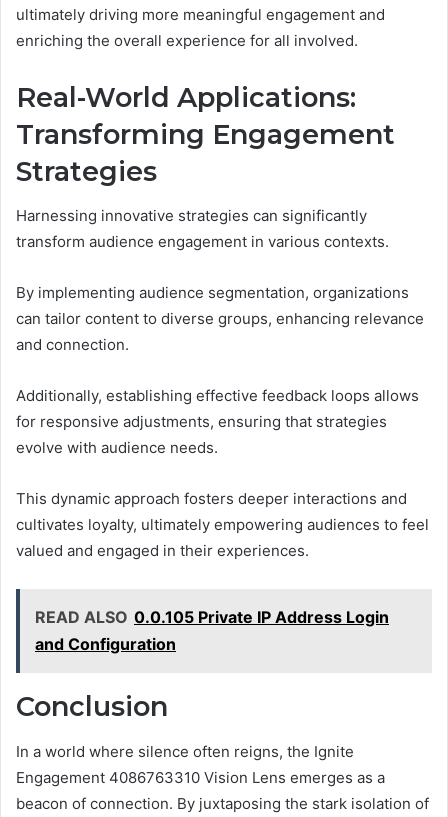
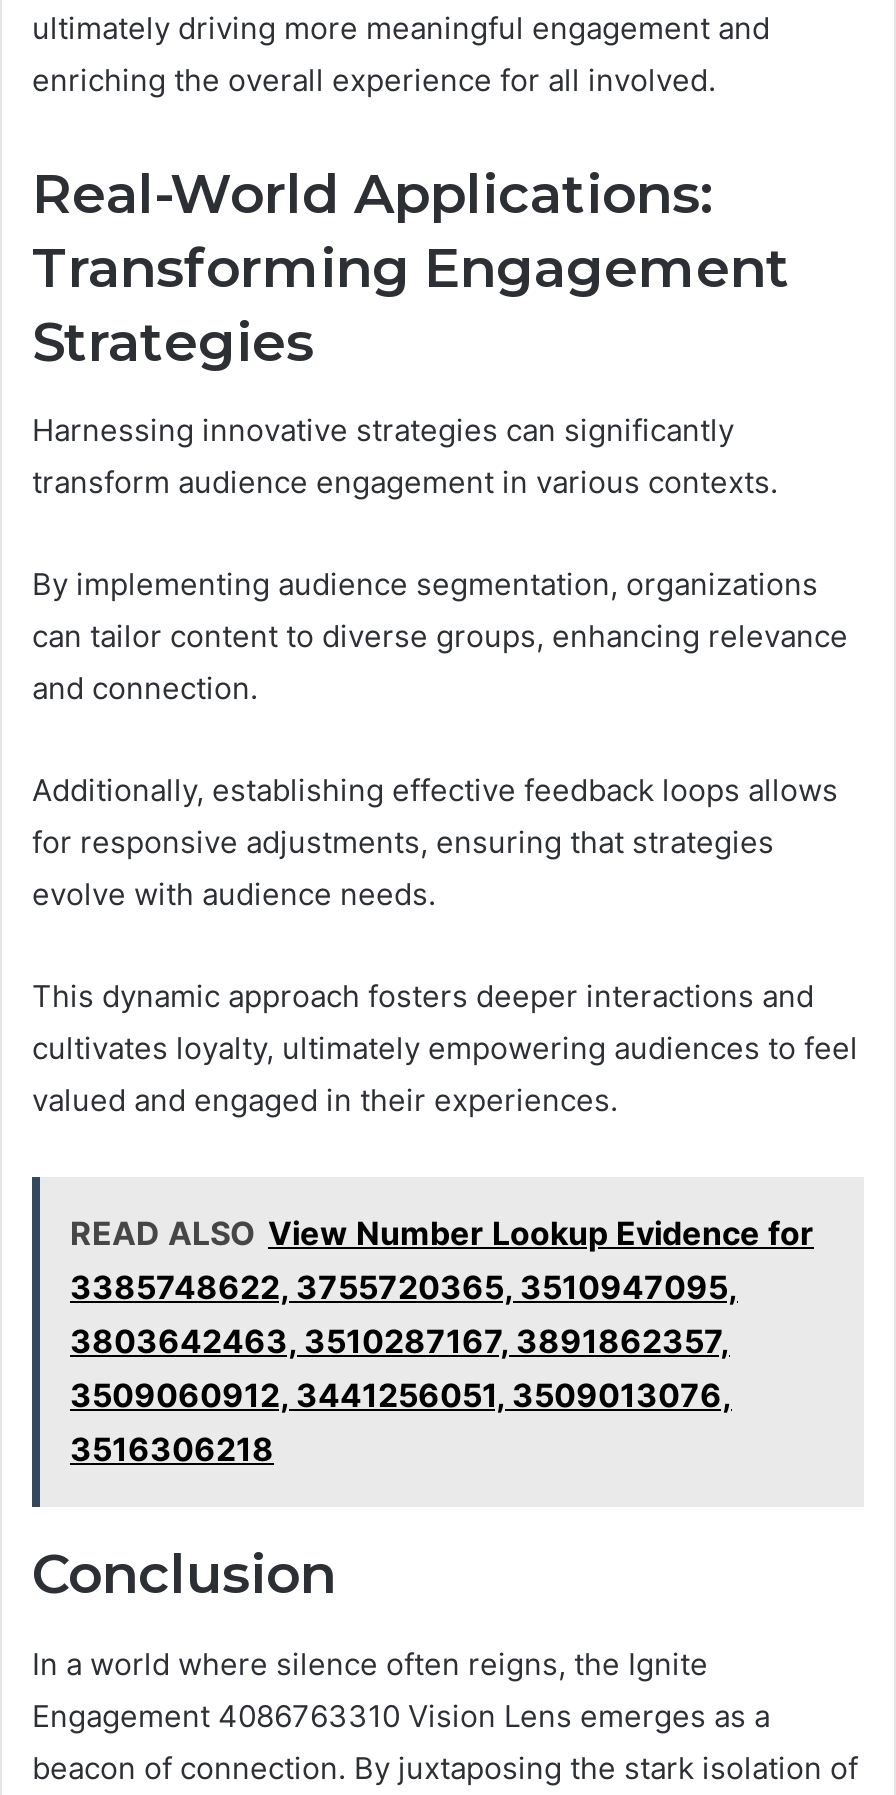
[35,607,389,654] READ ALSO 0.0.105 Private IP Address Login | and Configuration -> [70,1214,814,1470] READ ALSO View Number Lookup Evidence for | 3385748622, 3755720365, 3510947095, | 3803642463, 3510287167, 3891862357, | 3509060912, 3441256051, 3509013076, | 3516306218

